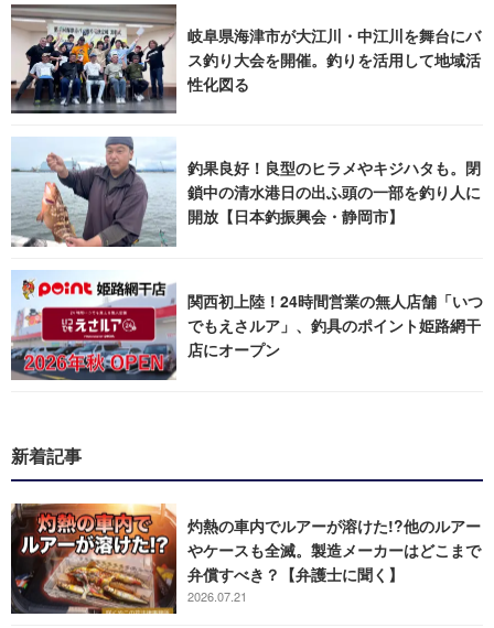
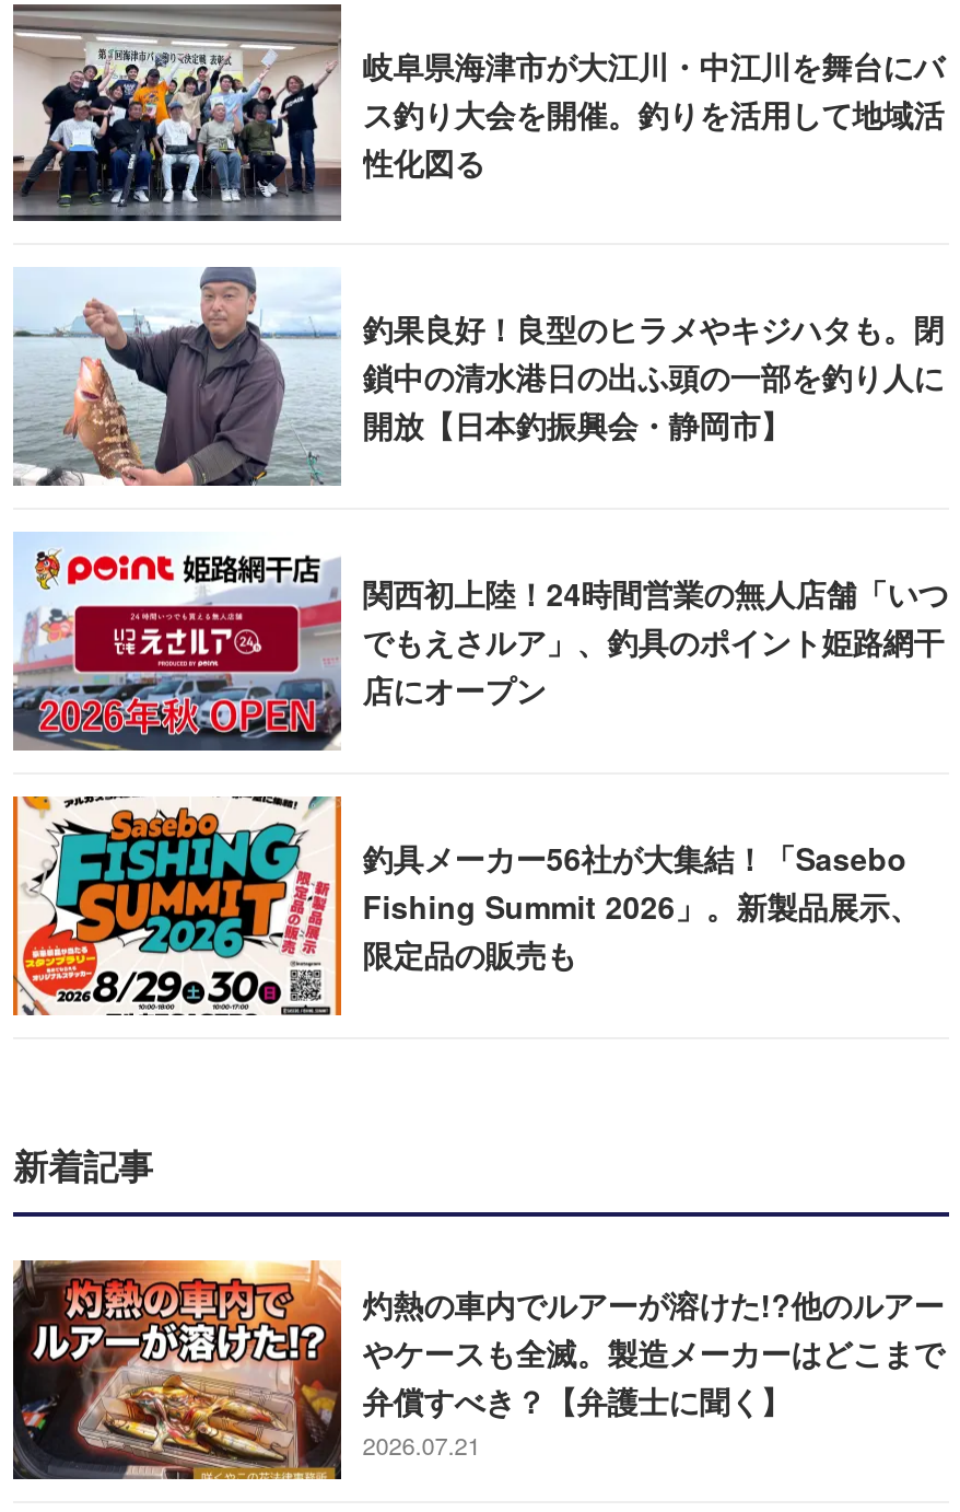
none -> [11,794,920,1015] [image] | 釣具メーカー56社が大集結！「Sasebo | Fishing Summit 2026」。新製品展示、 | 限定品の販売も

